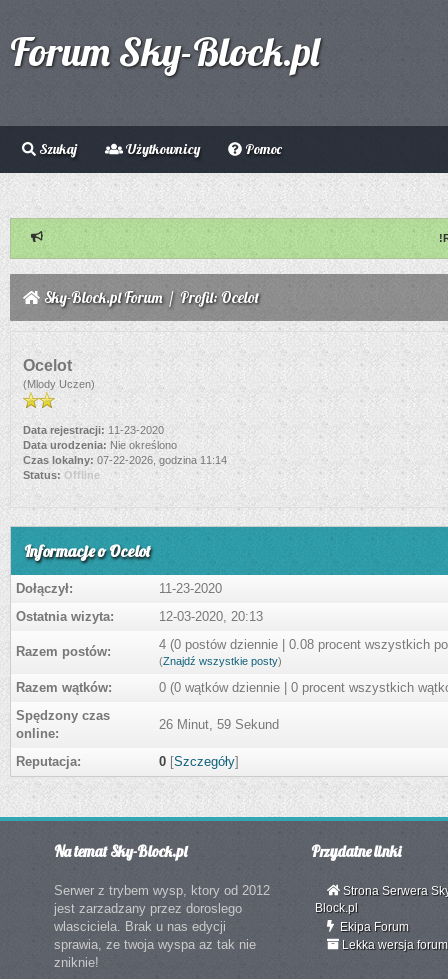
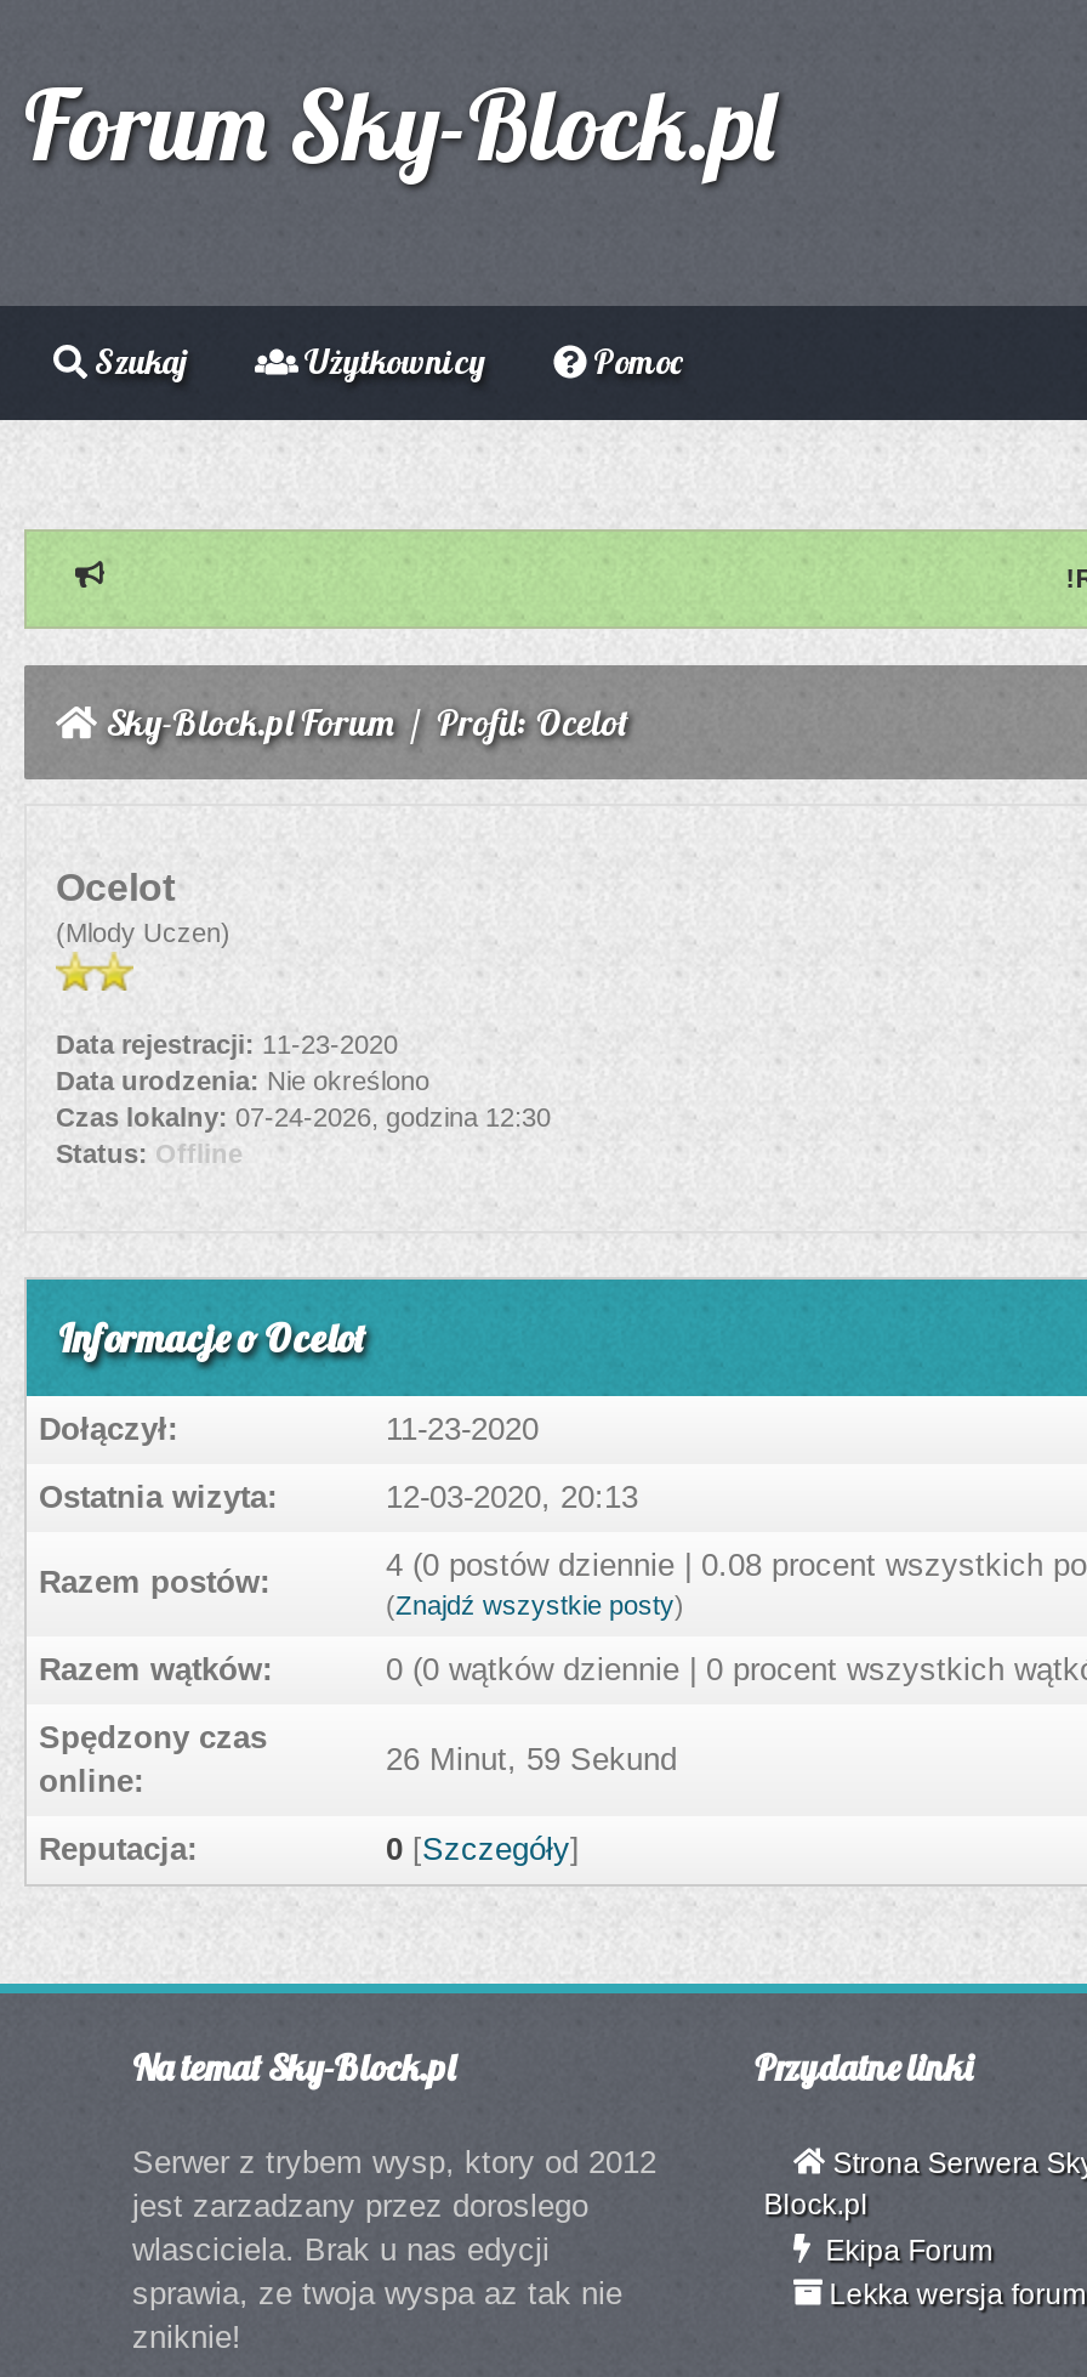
[23,454,227,466] Czas lokalny: 07-22-2026, godzina 11:14 -> [56,1102,551,1131] Czas lokalny: 07-24-2026, godzina 12:30

